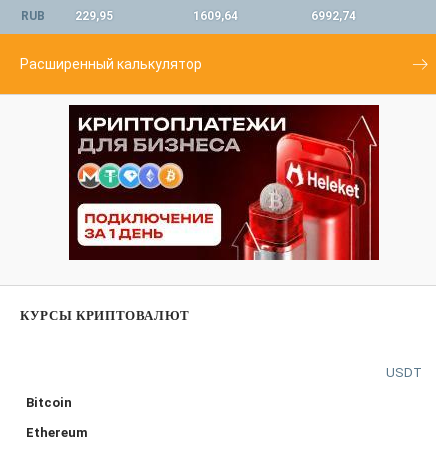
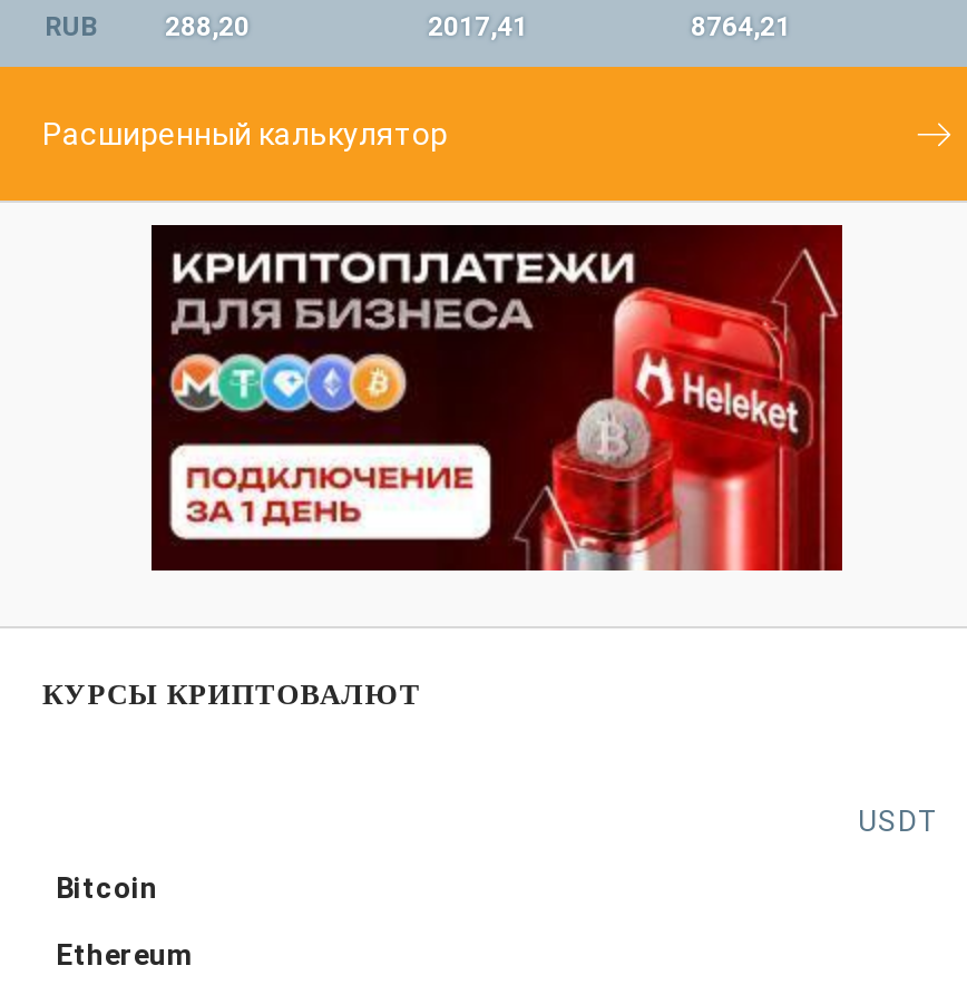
[75,9,113,23] 229,95 -> [165,12,250,43] 288,20
[193,9,238,23] 1609,64 -> [428,12,528,43] 2017,41
[311,9,356,23] 6992,74 -> [691,12,791,43] 8764,21

